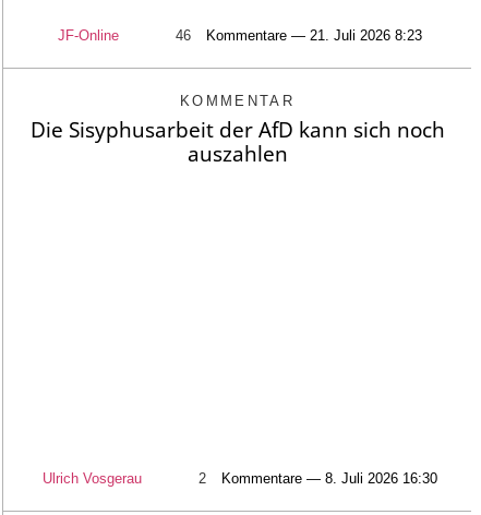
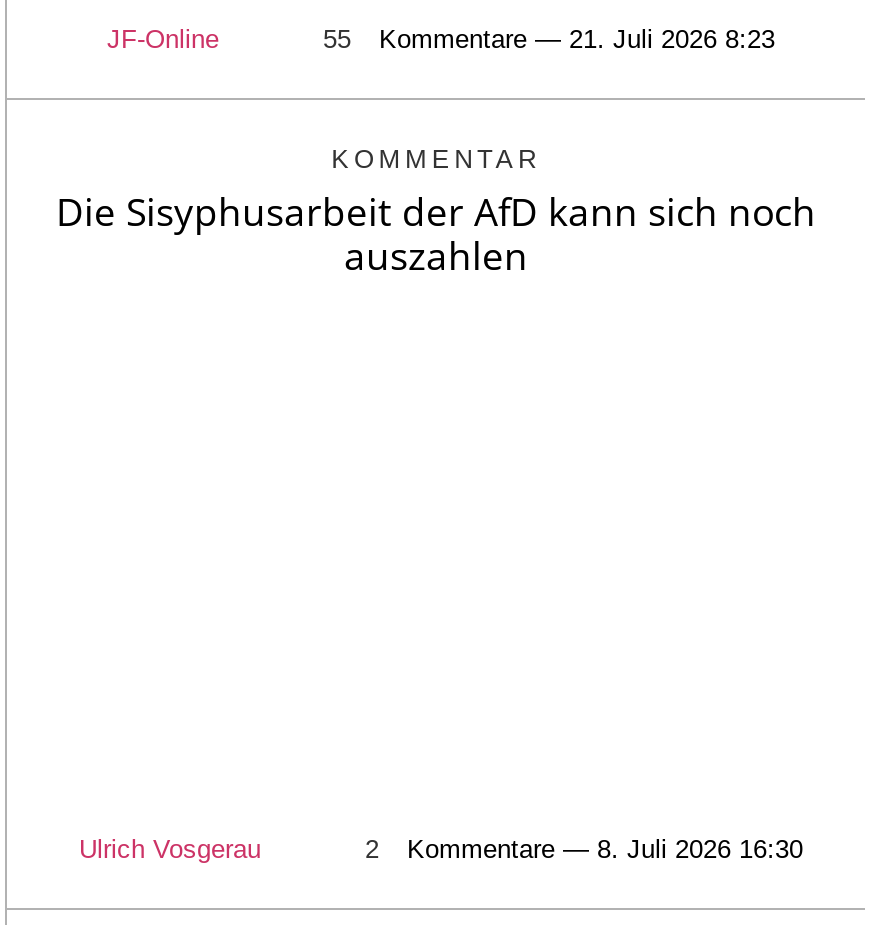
[171,27,422,44] 46 Kommentare — 21. Juli 2026 8:23 -> [315,23,775,53] 55 Kommentare — 21. Juli 2026 8:23

